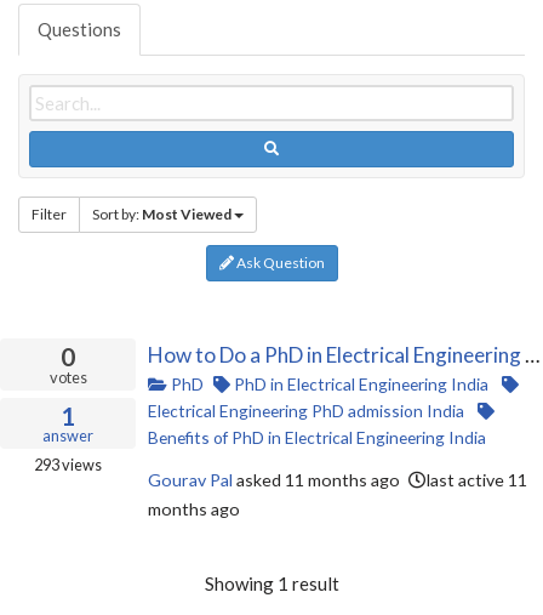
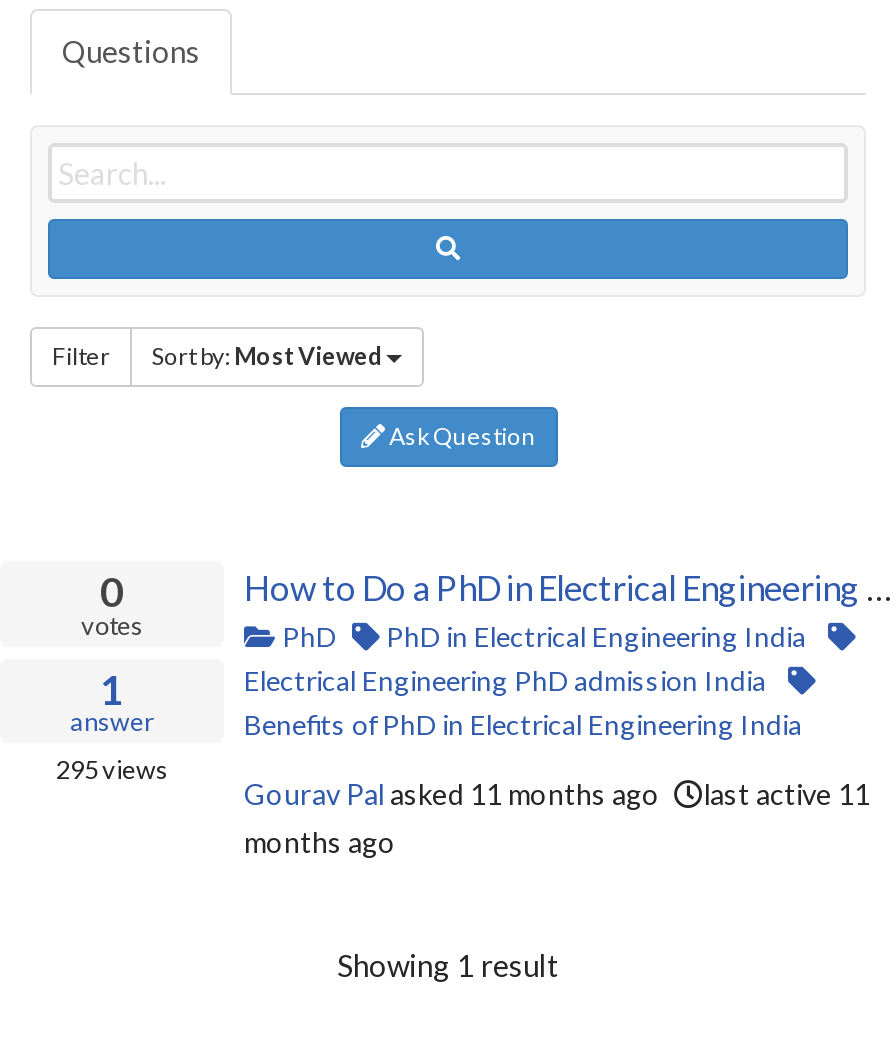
[34,455,102,474] 293views -> [56,753,168,785] 295views

